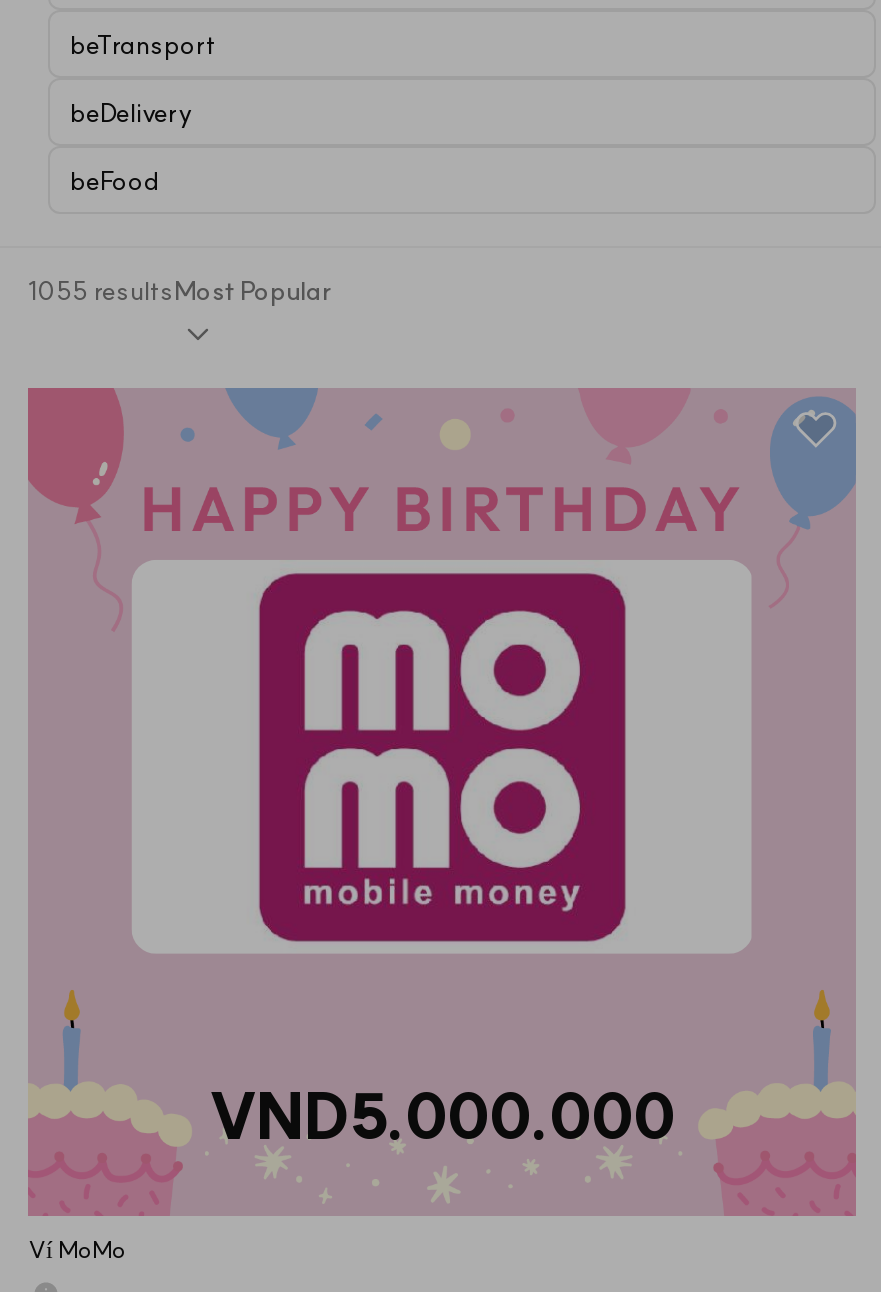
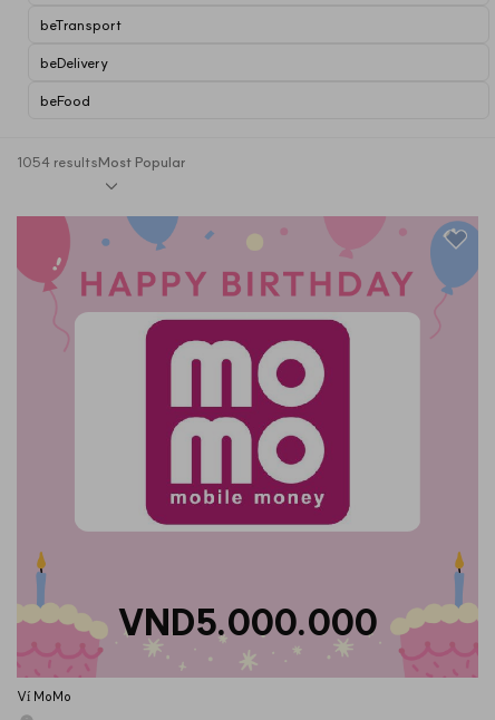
[28,274,332,306] 1055 resultsMost Popular -> [17,153,186,171] 1054 resultsMost Popular

